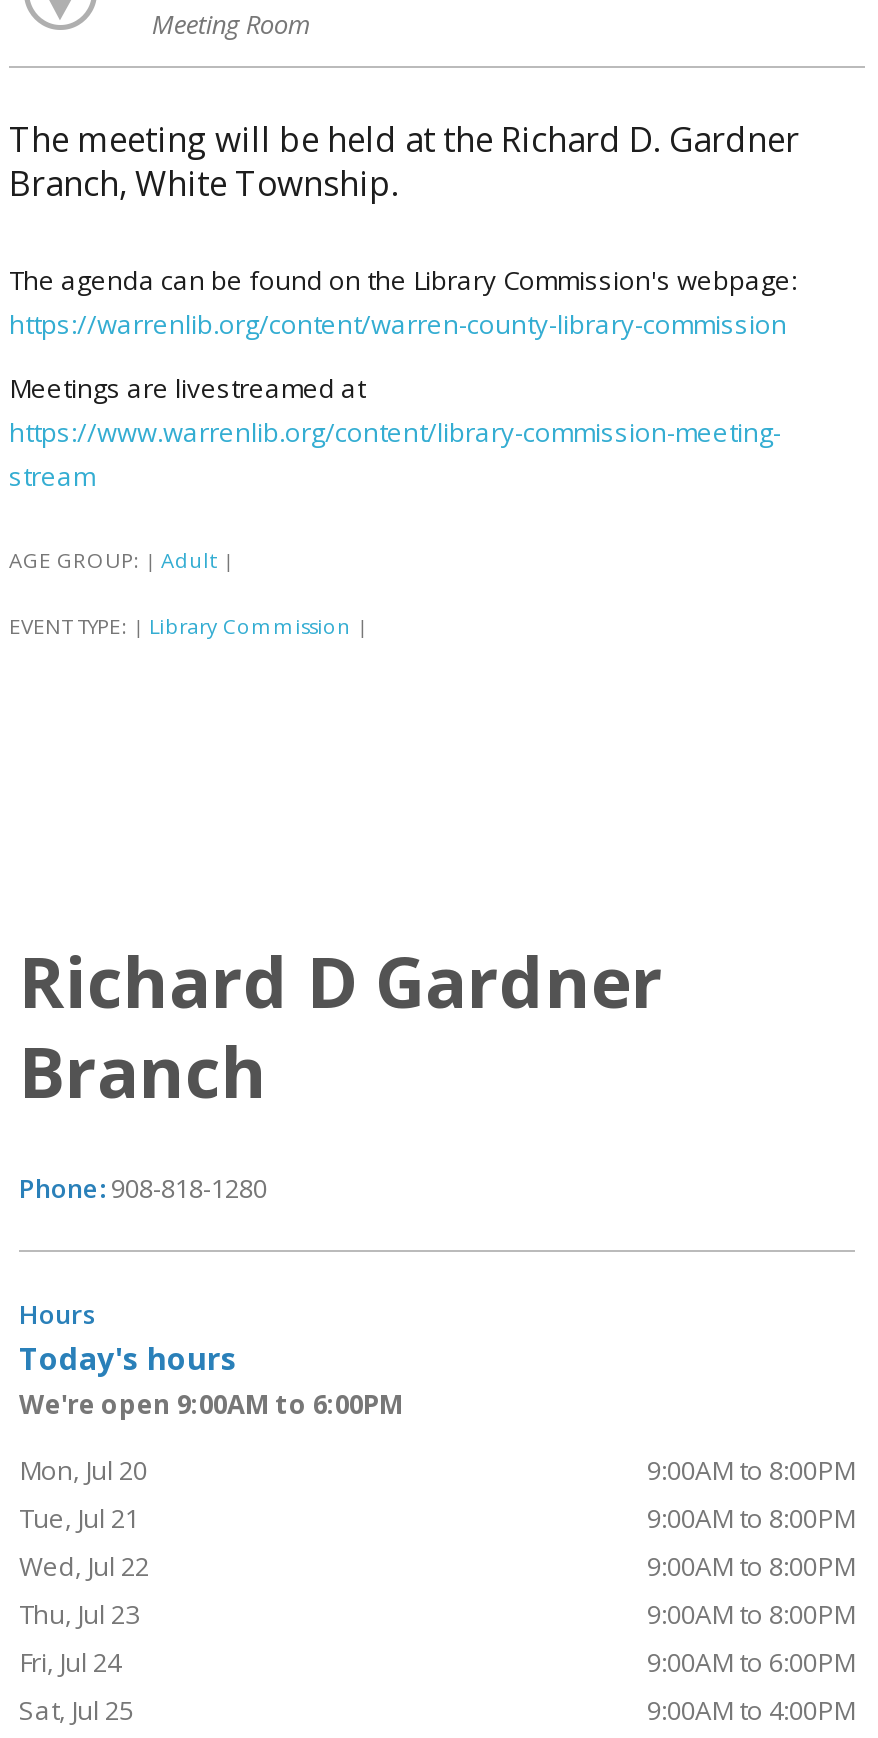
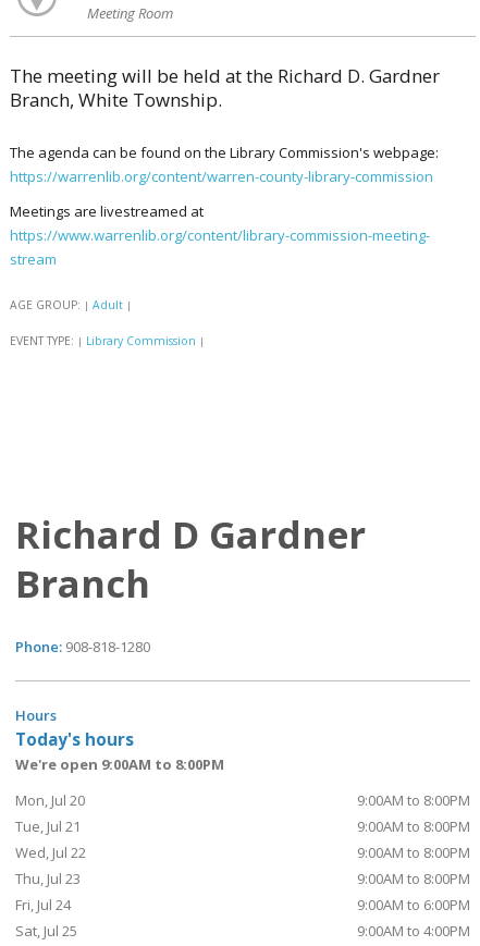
[19,1386,403,1422] We're open 9:00AM to 6:00PM -> [15,754,224,774] We're open 9:00AM to 8:00PM

